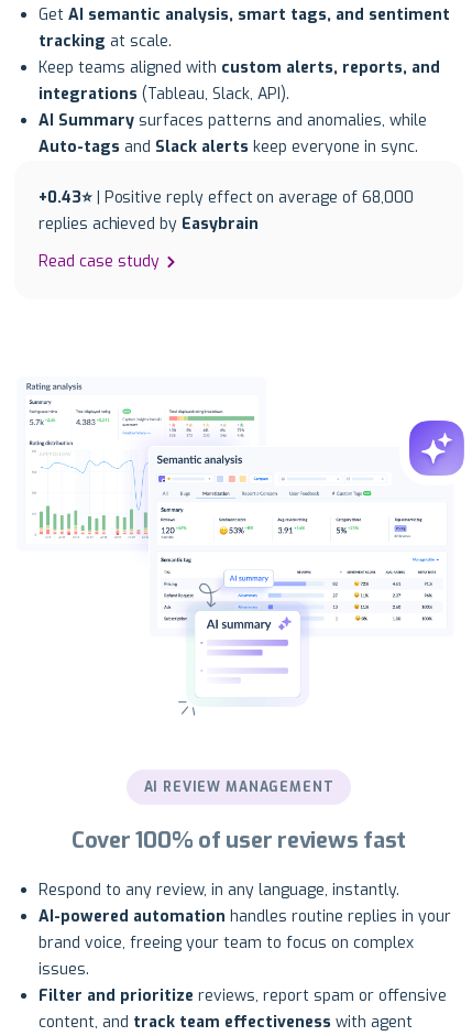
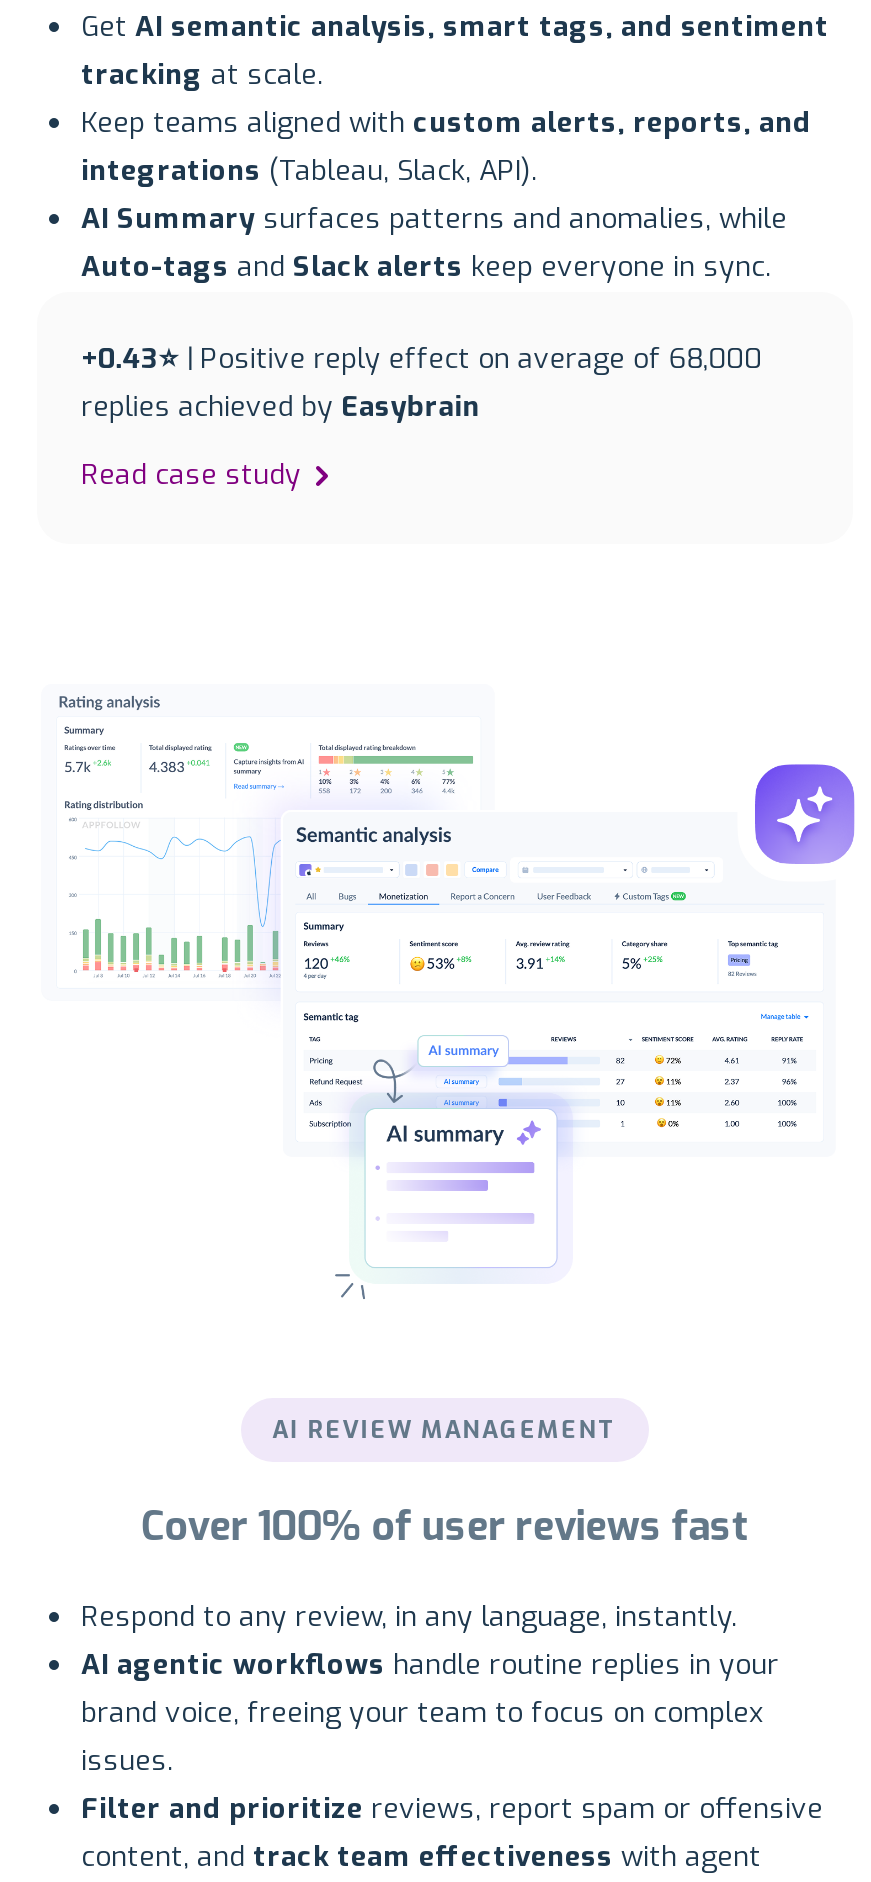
[39,906,451,926] AI-powered automation handles routine replies in your -> [81,1645,779,1683] AI agentic workflows handle routine replies in your

